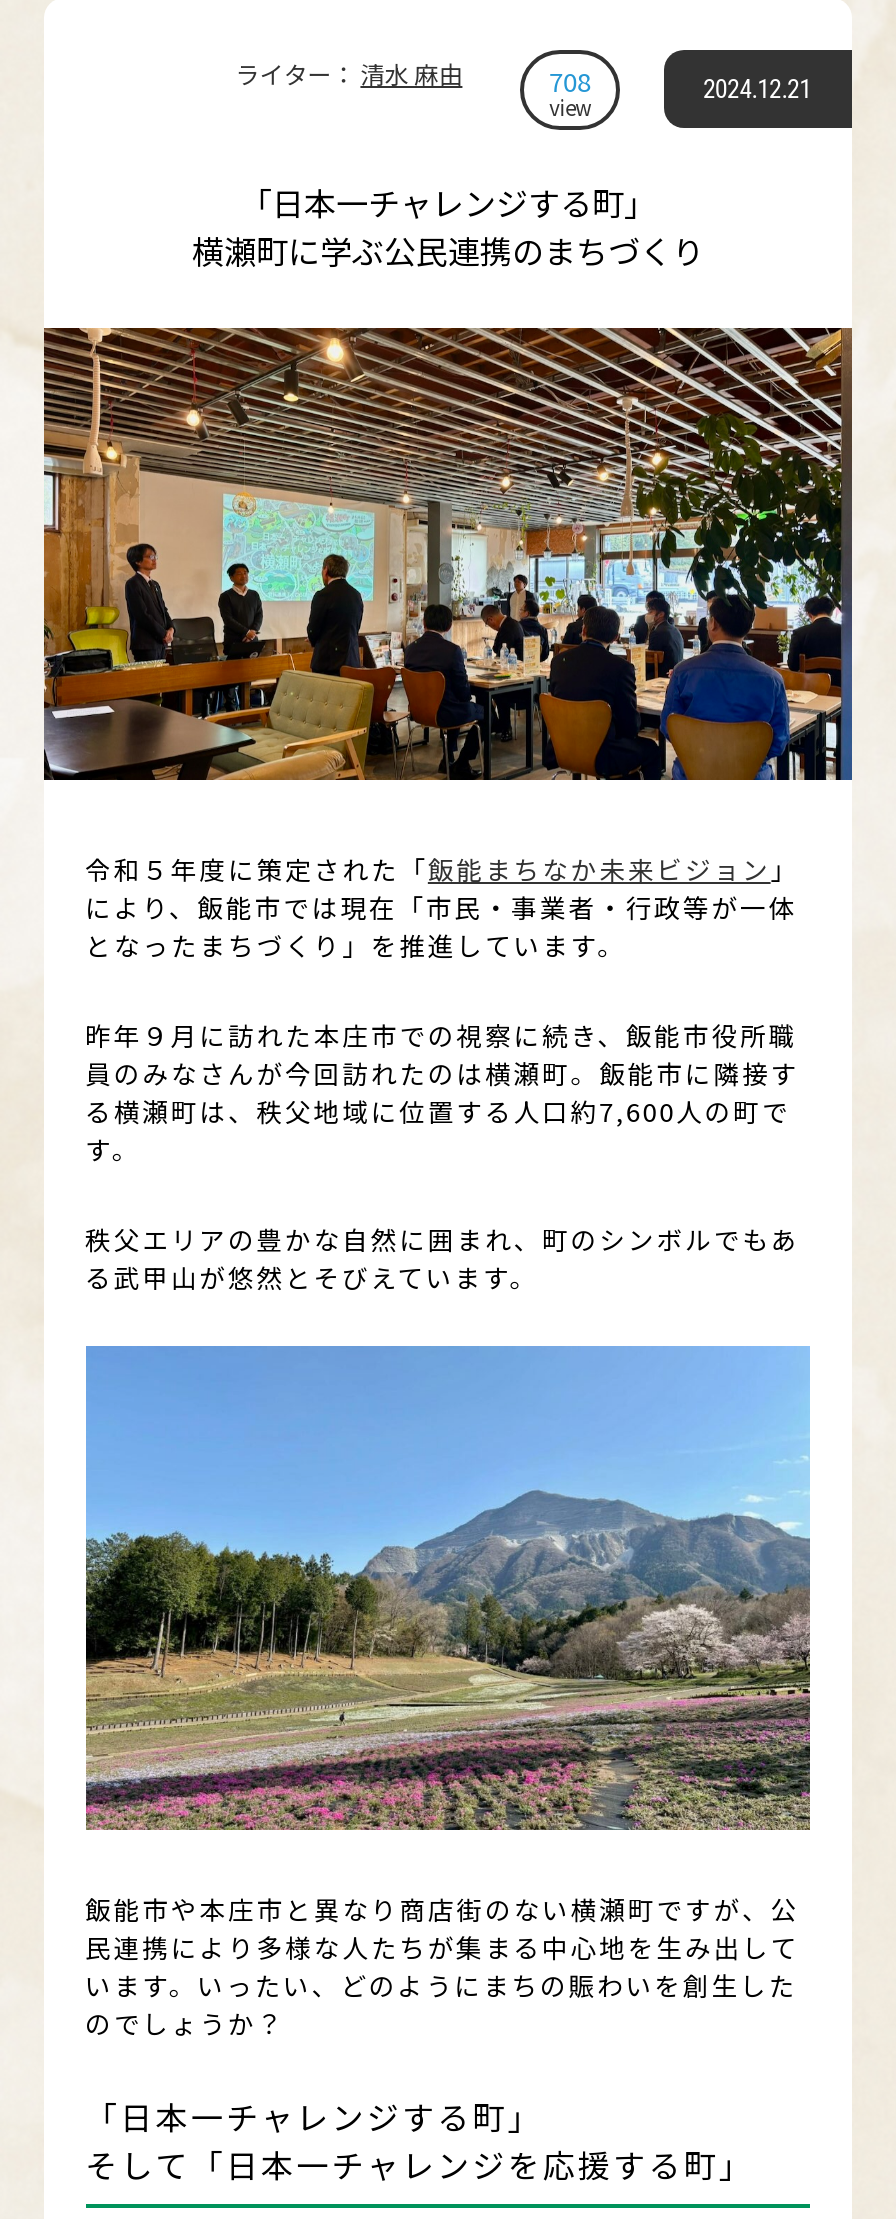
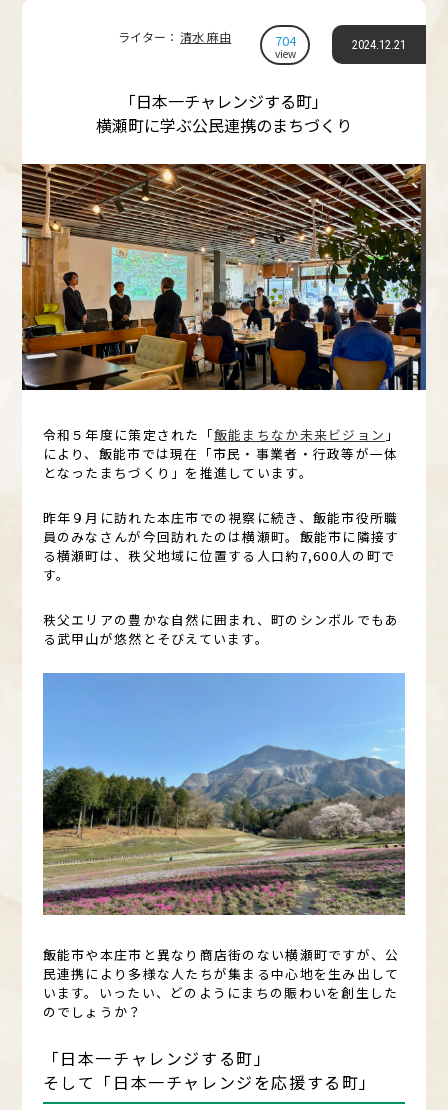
[549,62,591,100] 708 -> [275,31,296,50] 704

